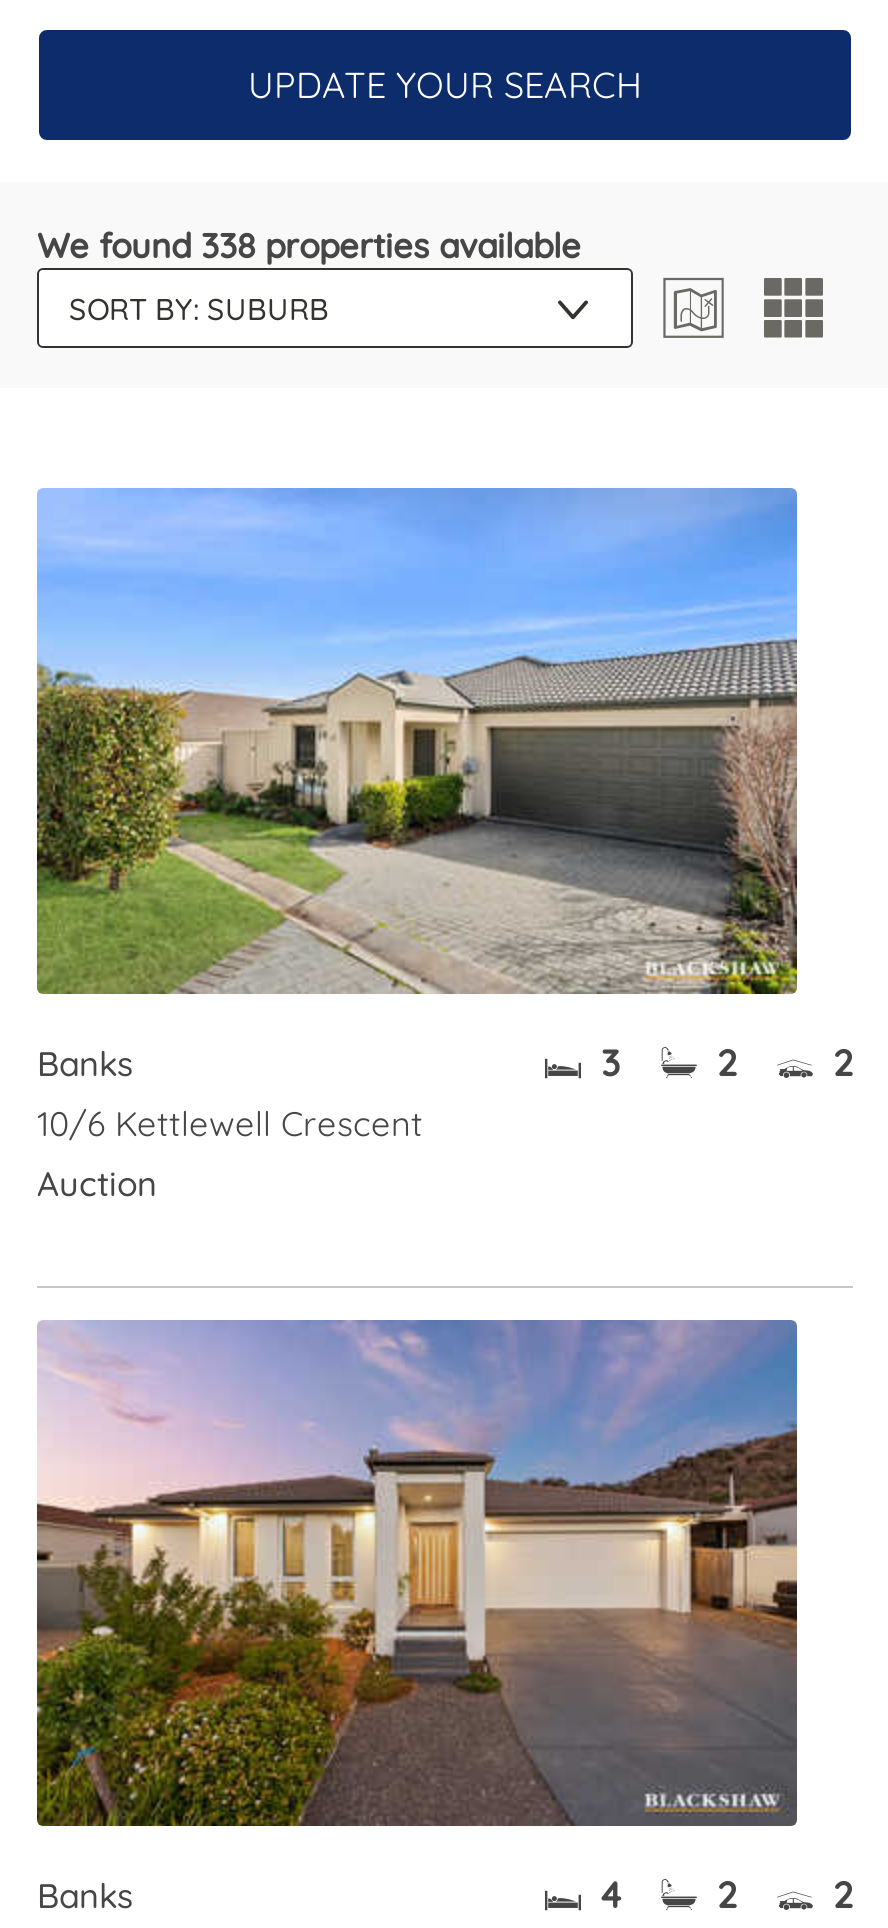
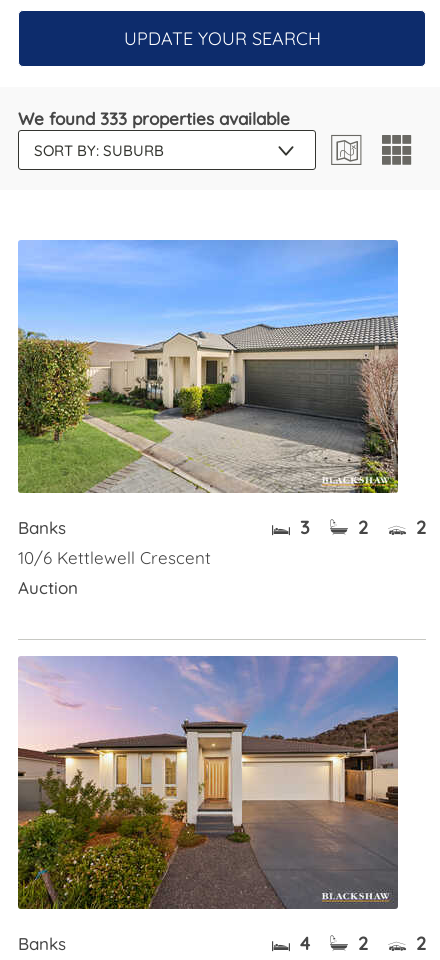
[37,224,581,266] We found 338 properties available -> [18,108,290,129] We found 333 properties available

